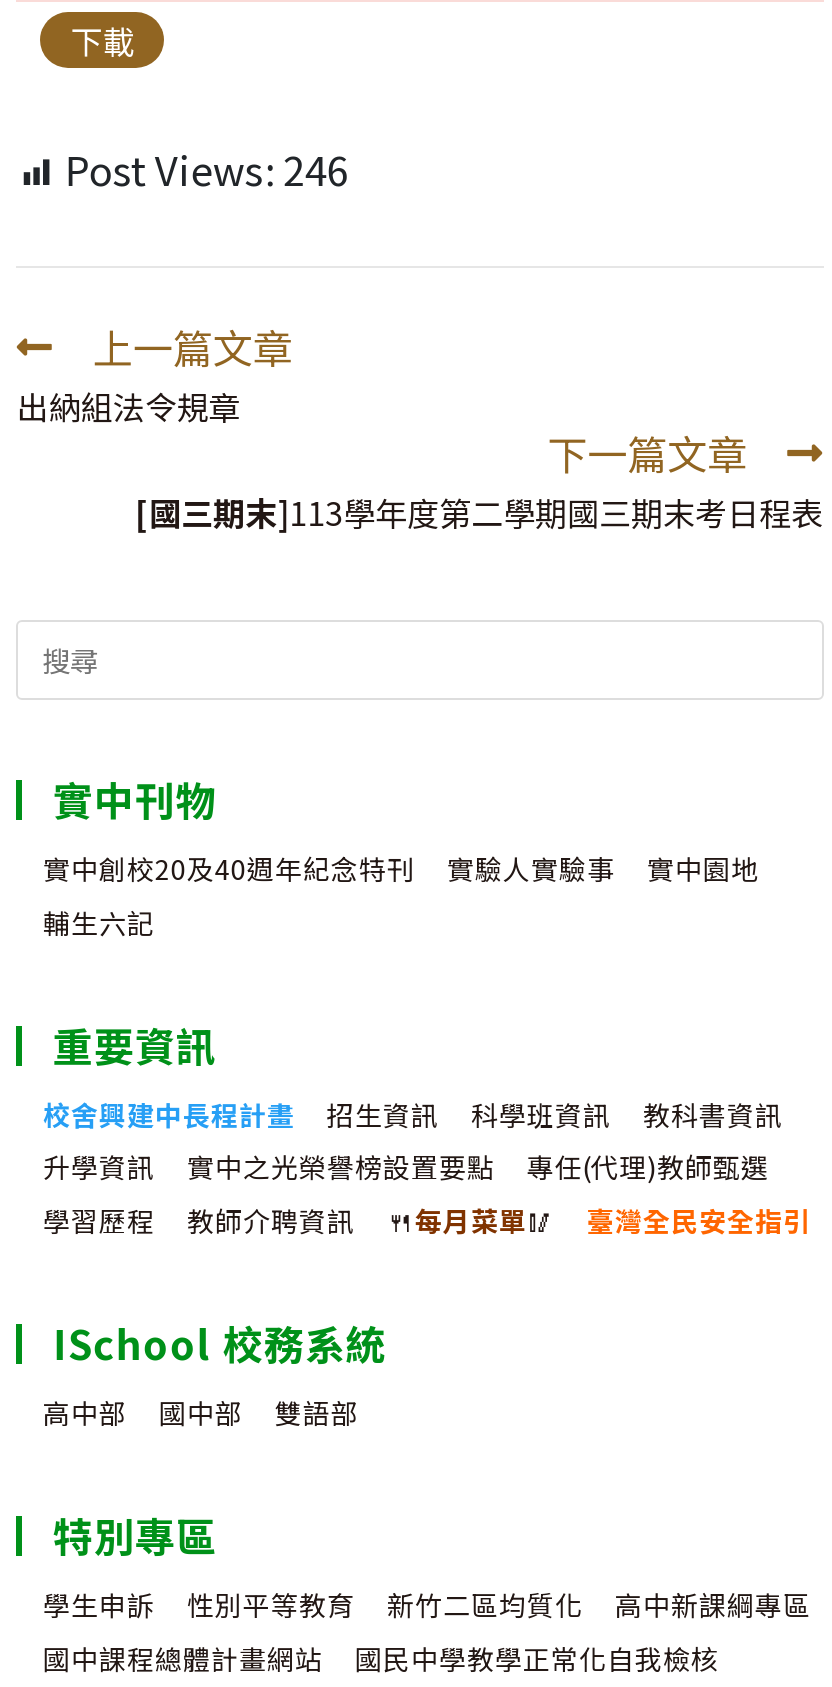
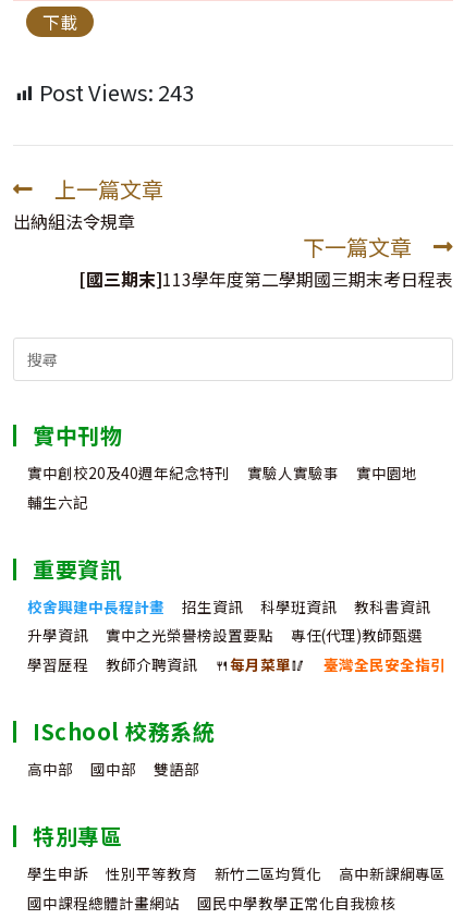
[65,140,349,198] Post Views: 246 -> [40,76,194,108] Post Views: 243

